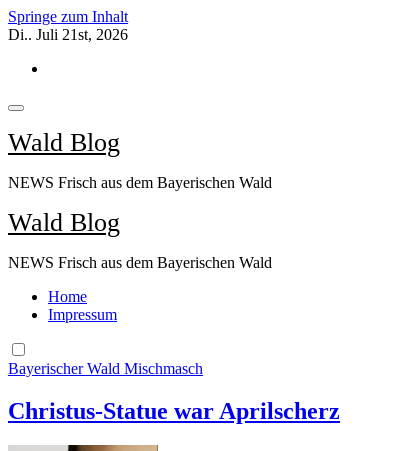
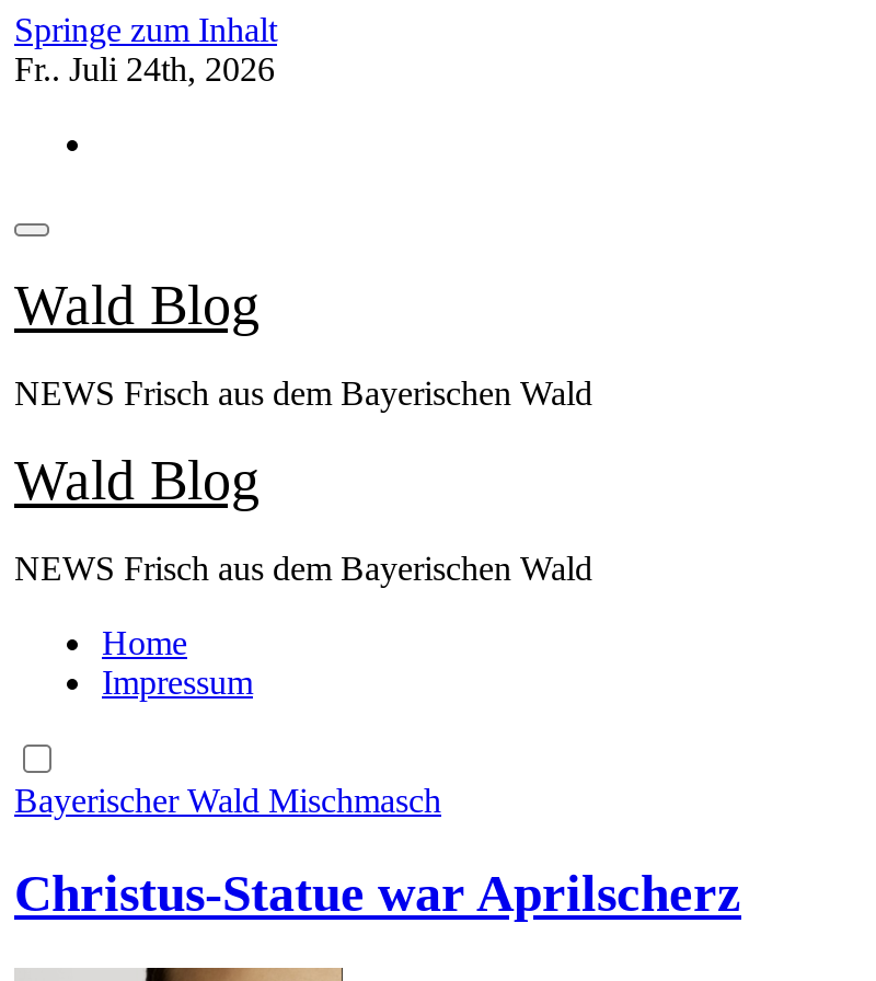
[8,26,128,43] Di.. Juli 21st, 2026 -> [14,50,275,88] Fr.. Juli 24th, 2026

